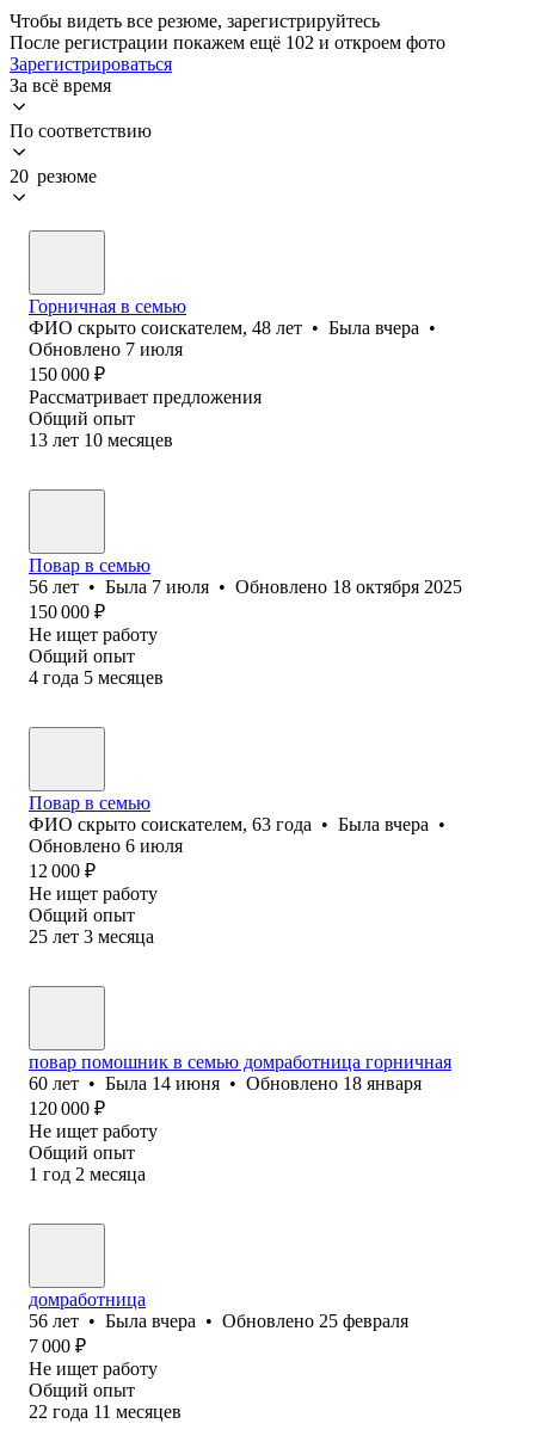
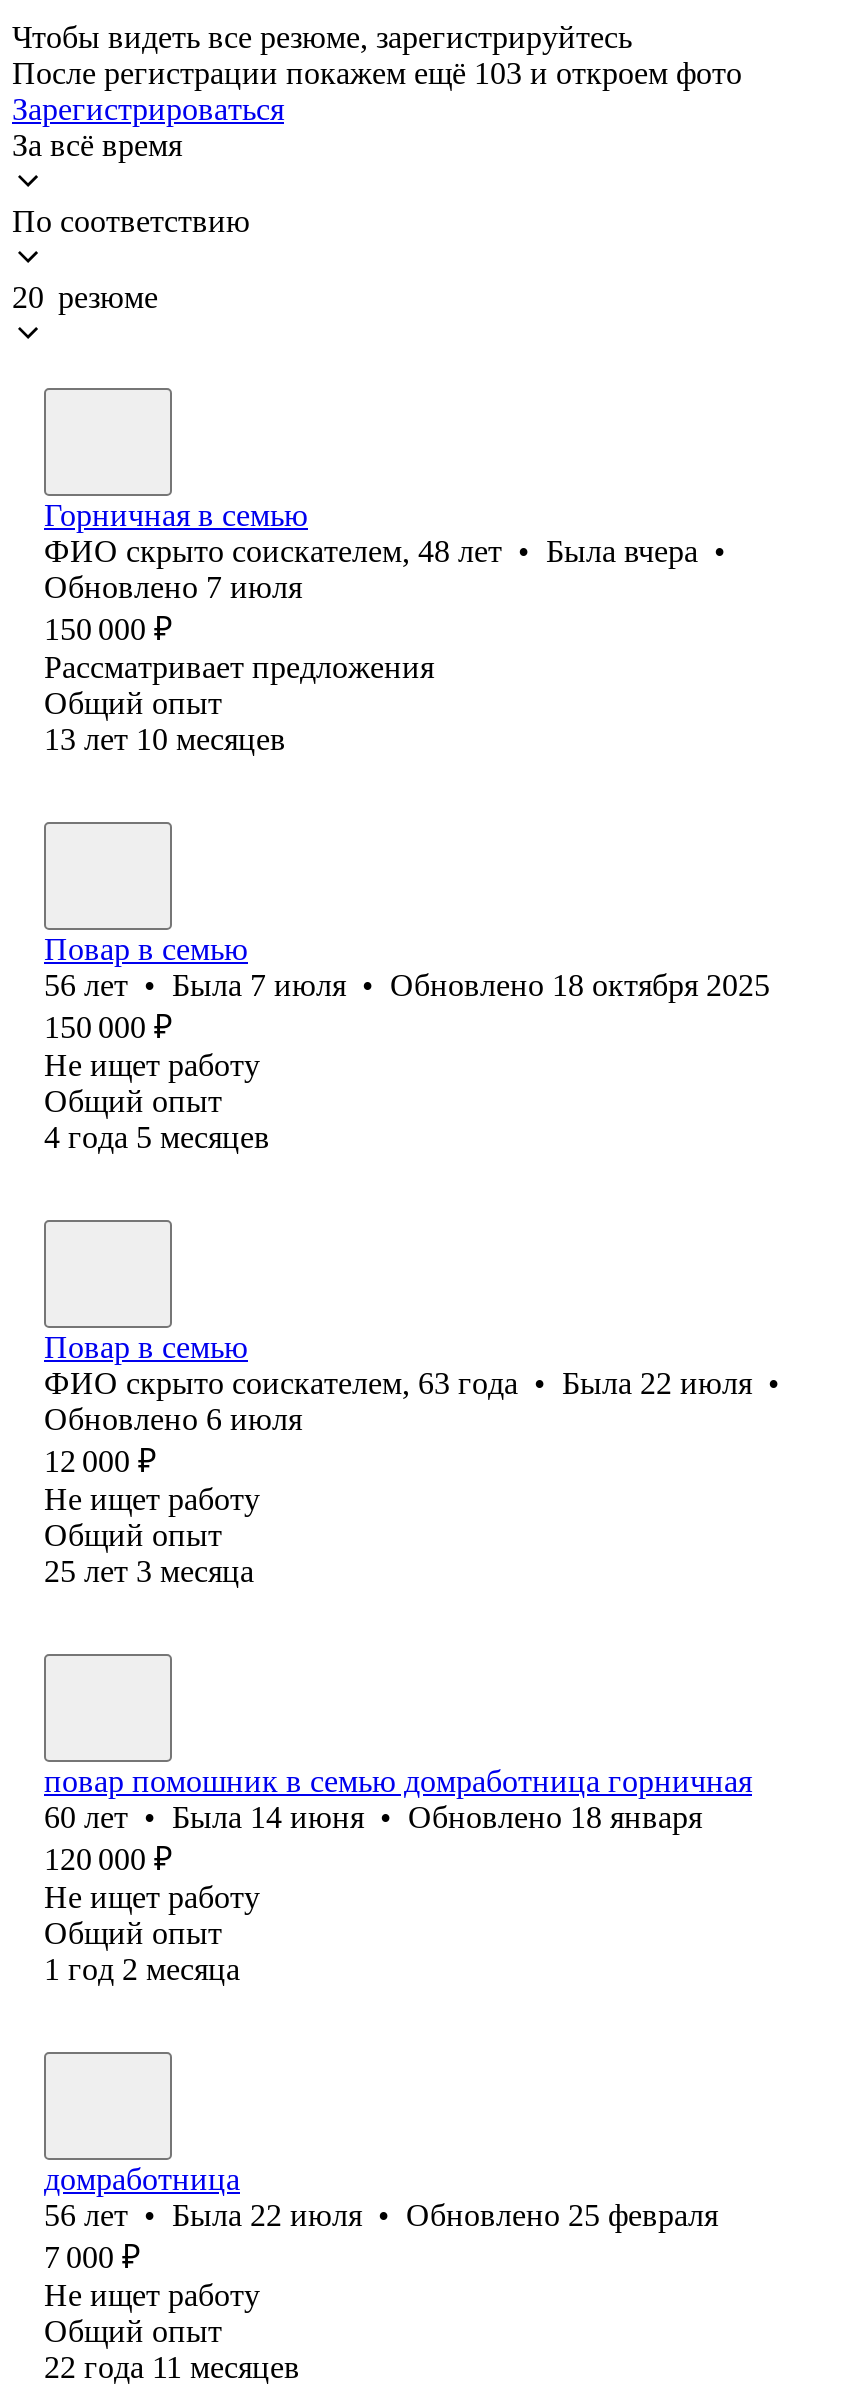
[10,32,445,52] После регистрации покажем ещё 102 и откроем фото -> [12,56,742,90] После регистрации покажем ещё 103 и откроем фото
[29,814,445,834] ФИО скрыто соискателем, 63 года • Была вчера • -> [44,1366,780,1400] ФИО скрыто соискателем, 63 года • Была 22 июля •
[29,1311,408,1331] 56 лет • Была вчера • Обновлено 25 февраля -> [44,2198,718,2232] 56 лет • Была 22 июля • Обновлено 25 февраля

